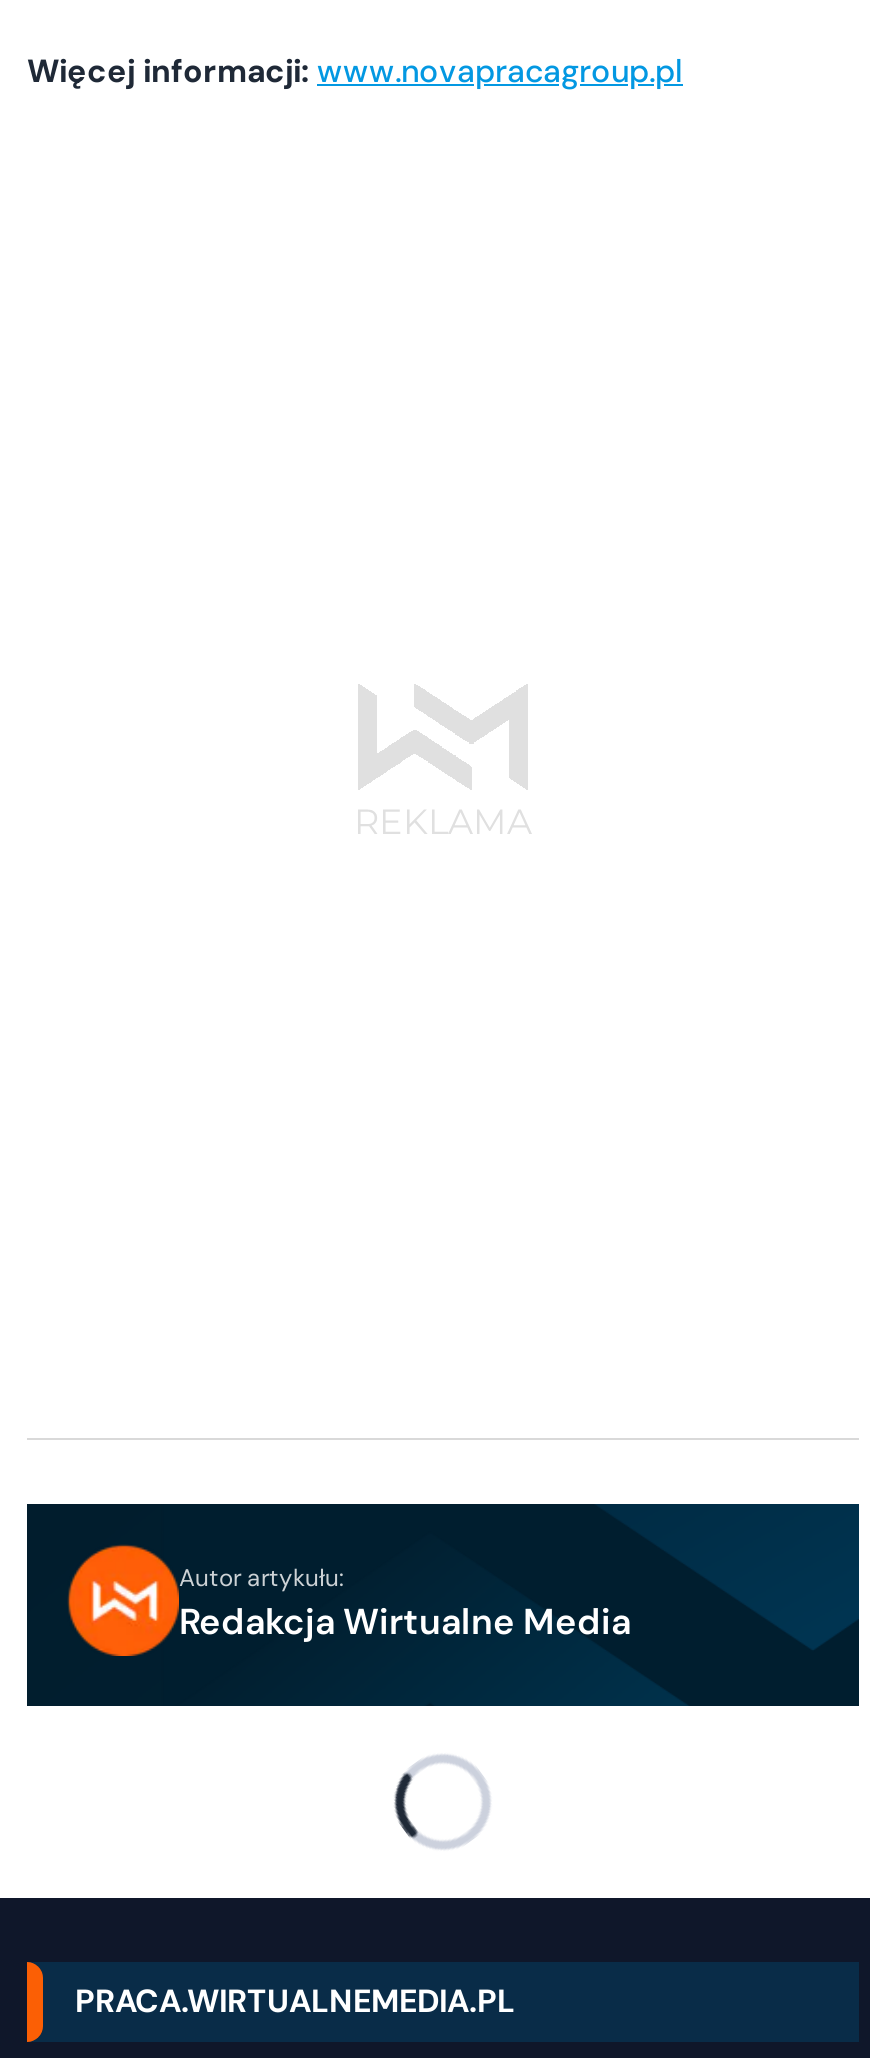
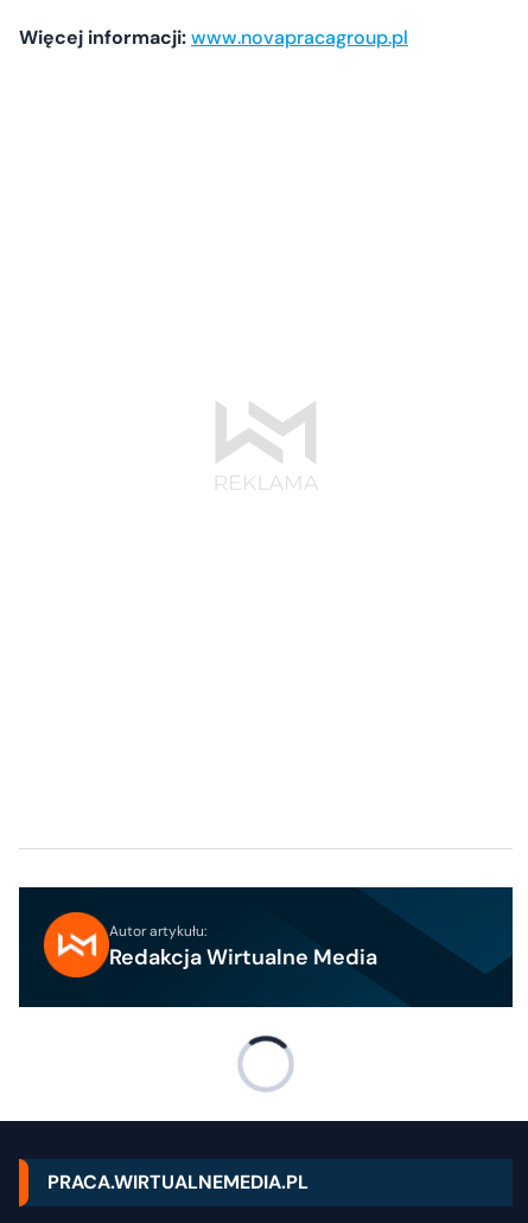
[395,1756,477,1838] [image] -> [238,1036,287,1084] [image]

